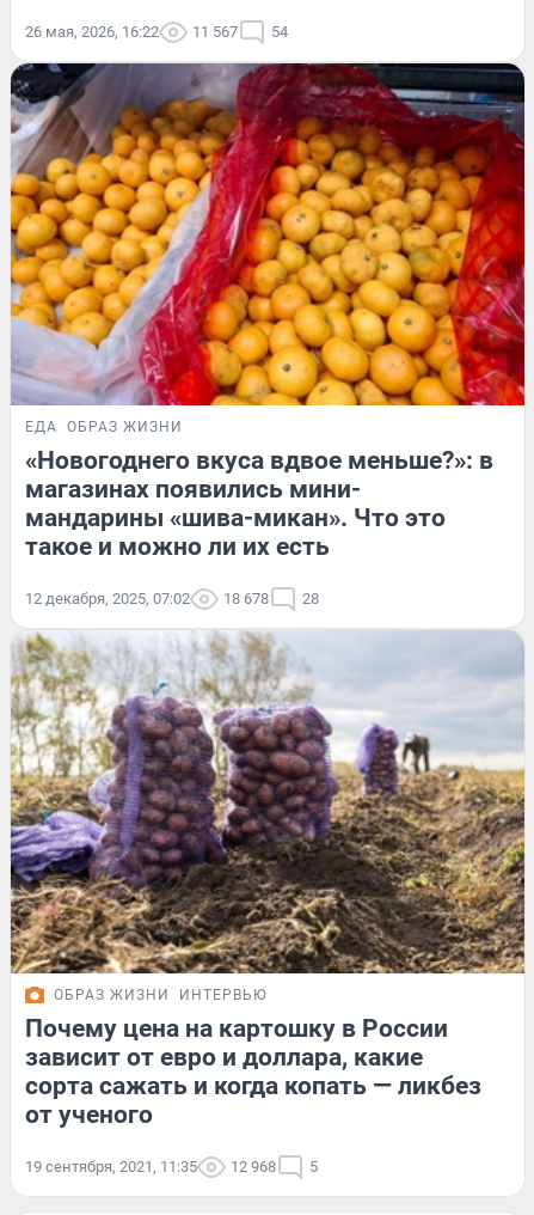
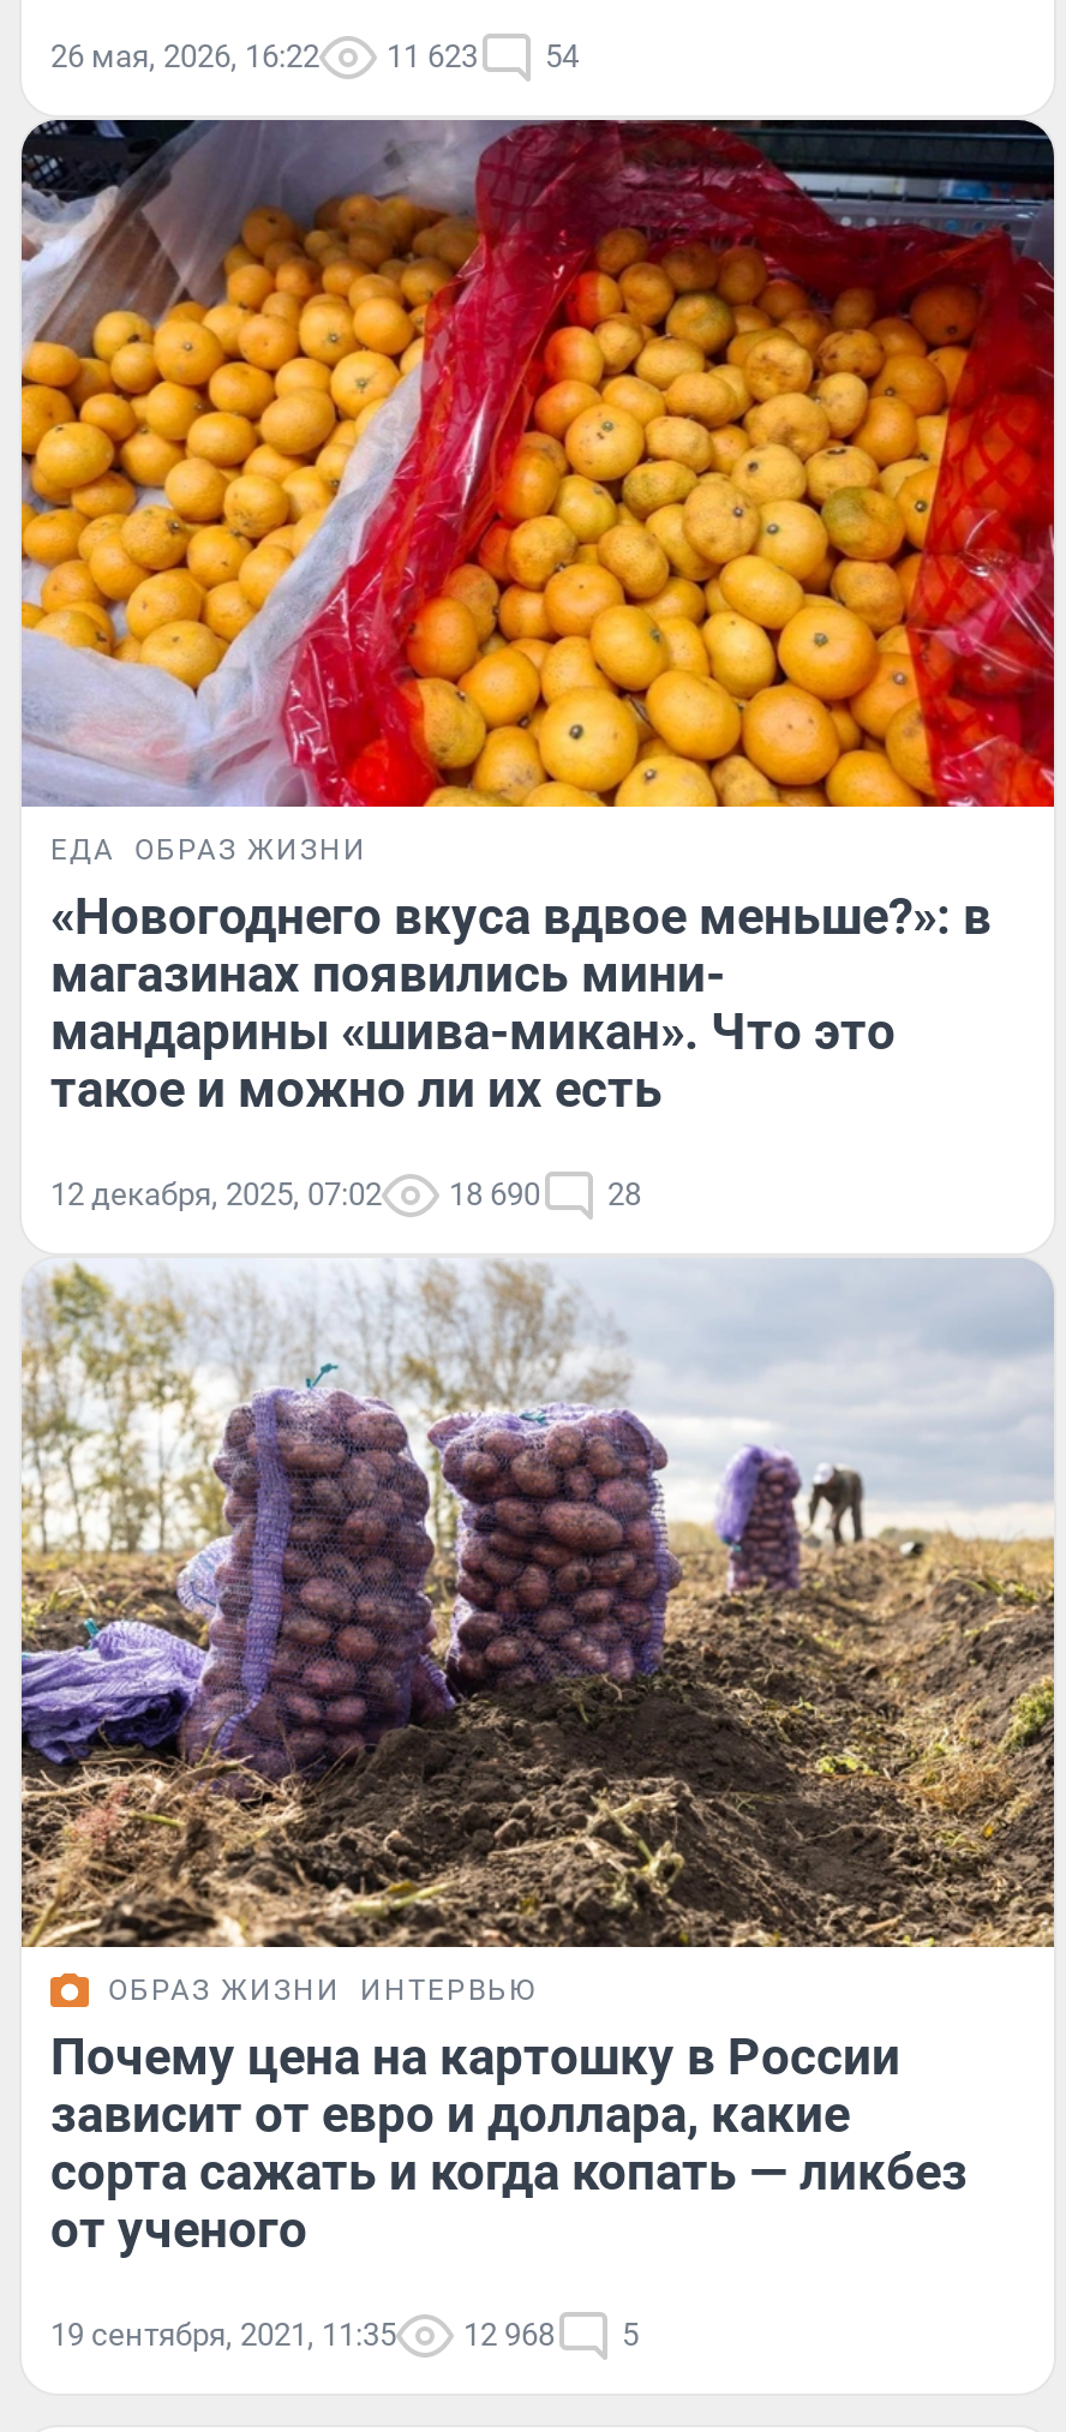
[25,22,288,40] 26 мая, 2026, 16:22 11 567 54 -> [50,38,579,74] 26 мая, 2026, 16:22 11 623 54
[25,590,319,608] 12 декабря, 2025, 07:02 18 678 28 -> [50,1177,641,1213] 12 декабря, 2025, 07:02 18 690 28

